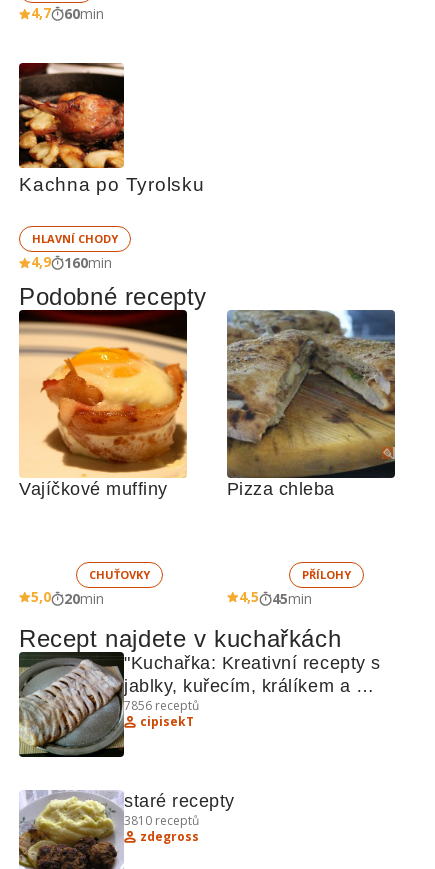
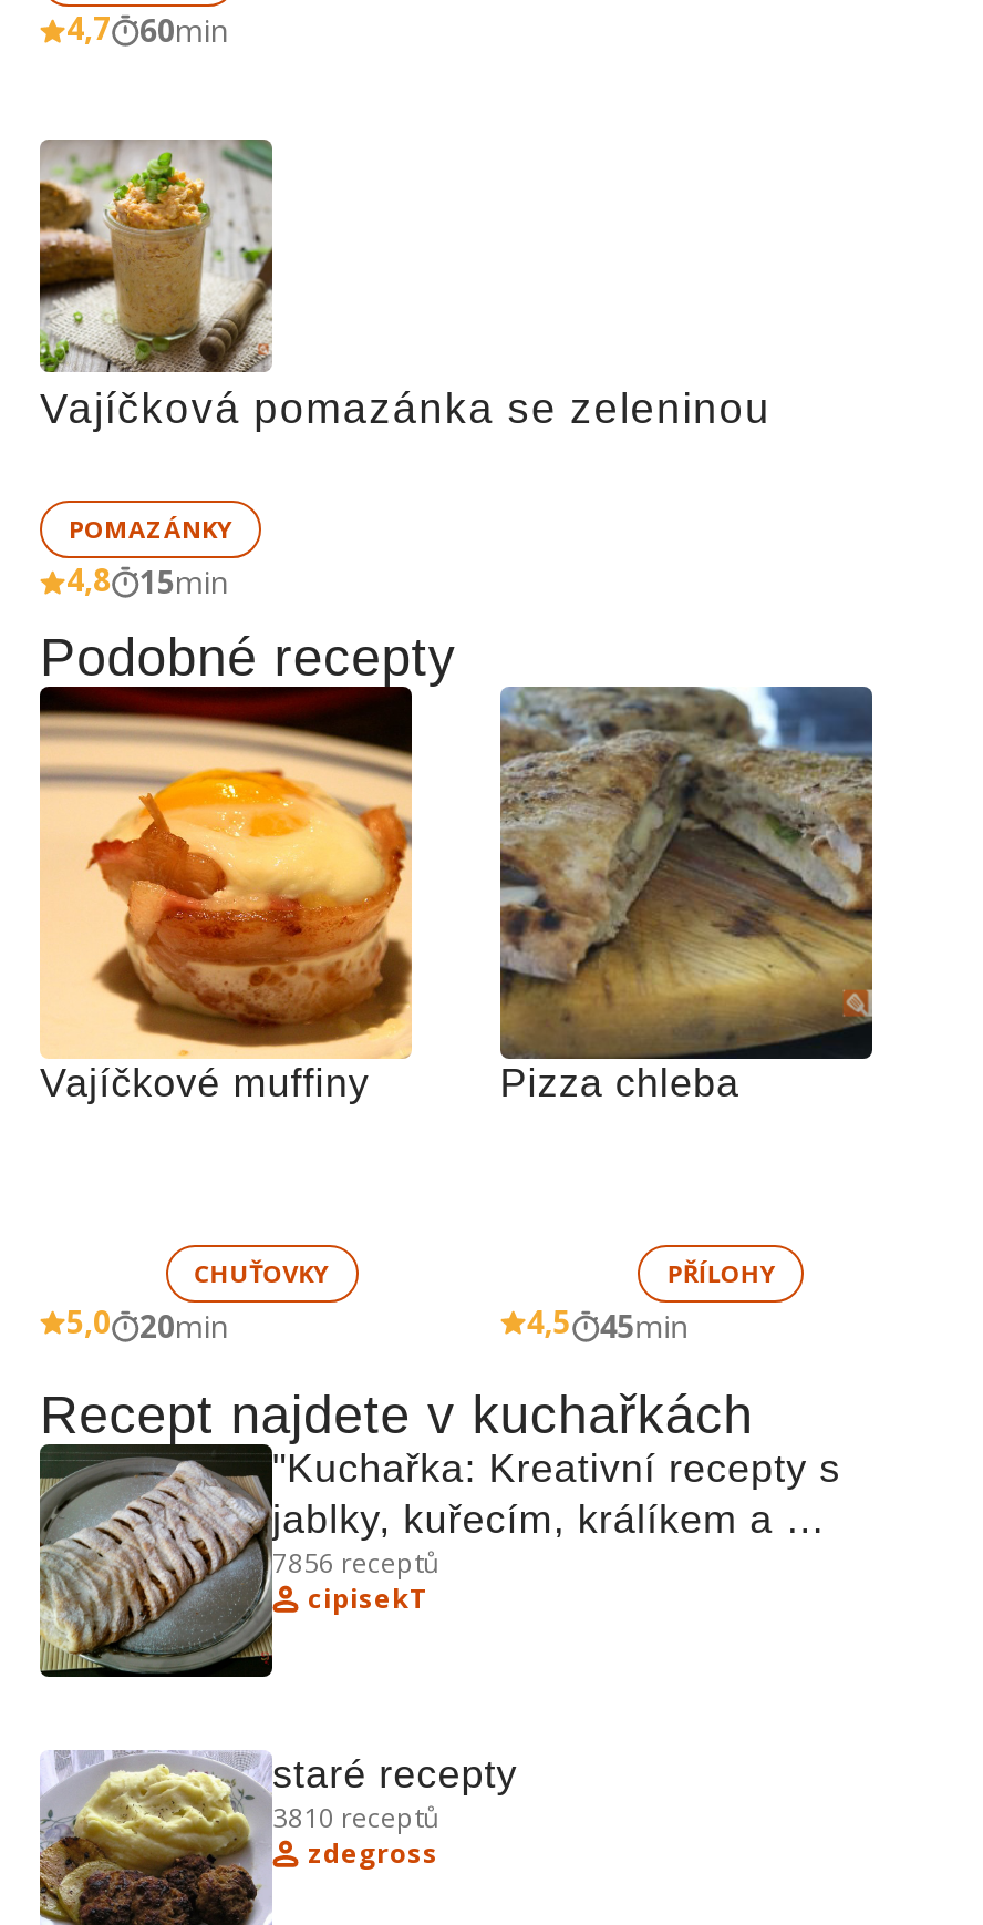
[18,63,205,195] [image] | Kachna po Tyrolsku -> [38,140,771,432] [image] | Vajíčková pomazánka se zeleninou
[31,231,118,272] HLAVNÍ CHODY | 4,9 | 160min -> [66,512,232,603] POMAZÁNKY | 4,8 | 15min

